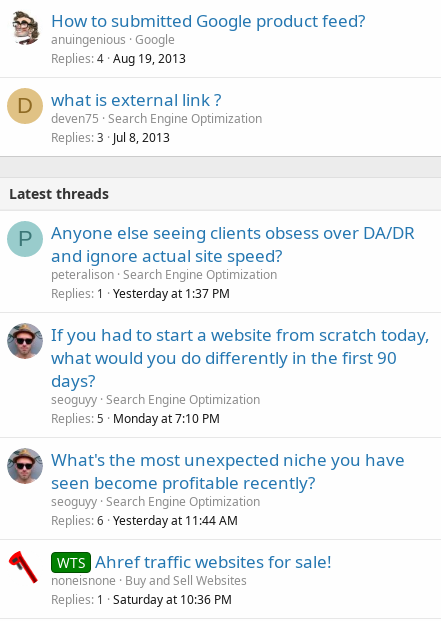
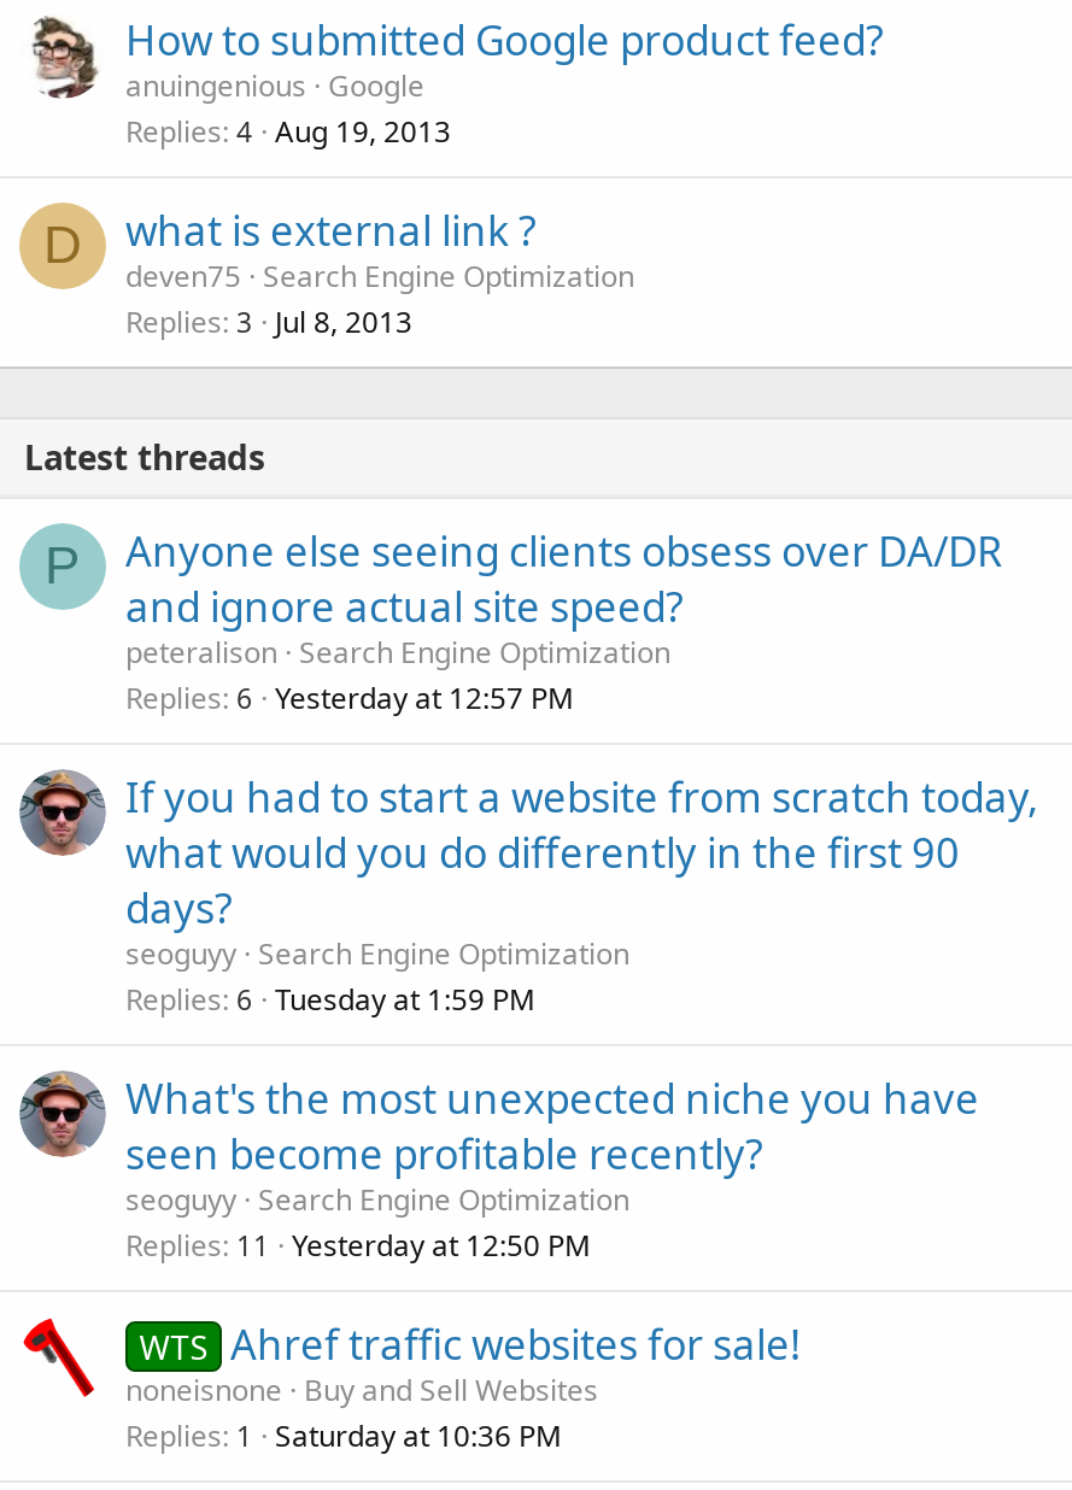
[51,285,230,302] Replies 1 Yesterday at 1:37 PM -> [125,677,574,718] Replies 6 Yesterday at 12:57 PM
[51,410,220,427] Replies 5 Monday at 7:10 PM -> [125,979,535,1020] Replies 6 Tuesday at 1:59 PM
[51,512,238,529] Replies 6 Yesterday at 11:44 AM -> [125,1225,591,1266] Replies 11 Yesterday at 12:50 PM

